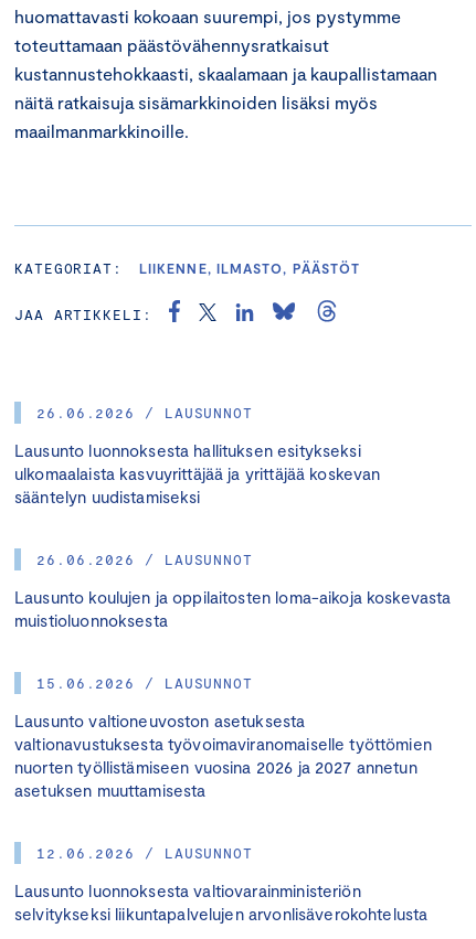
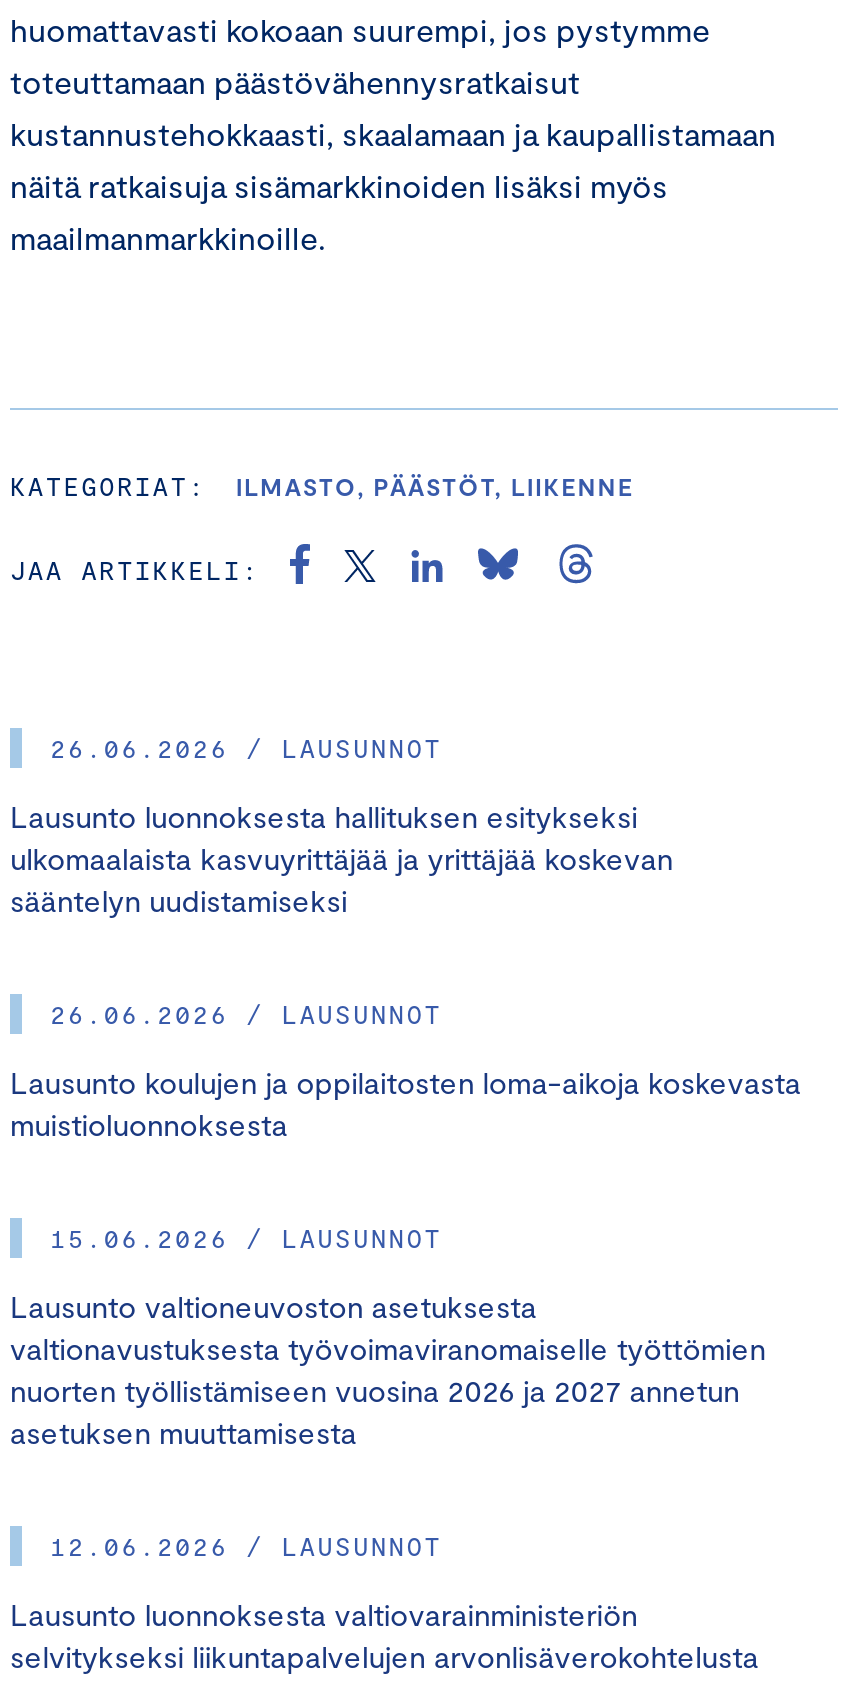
[139,260,360,276] LIIKENNE, ILMASTO, PÄÄSTÖT -> [236,472,634,500] ILMASTO, PÄÄSTÖT, LIIKENNE

